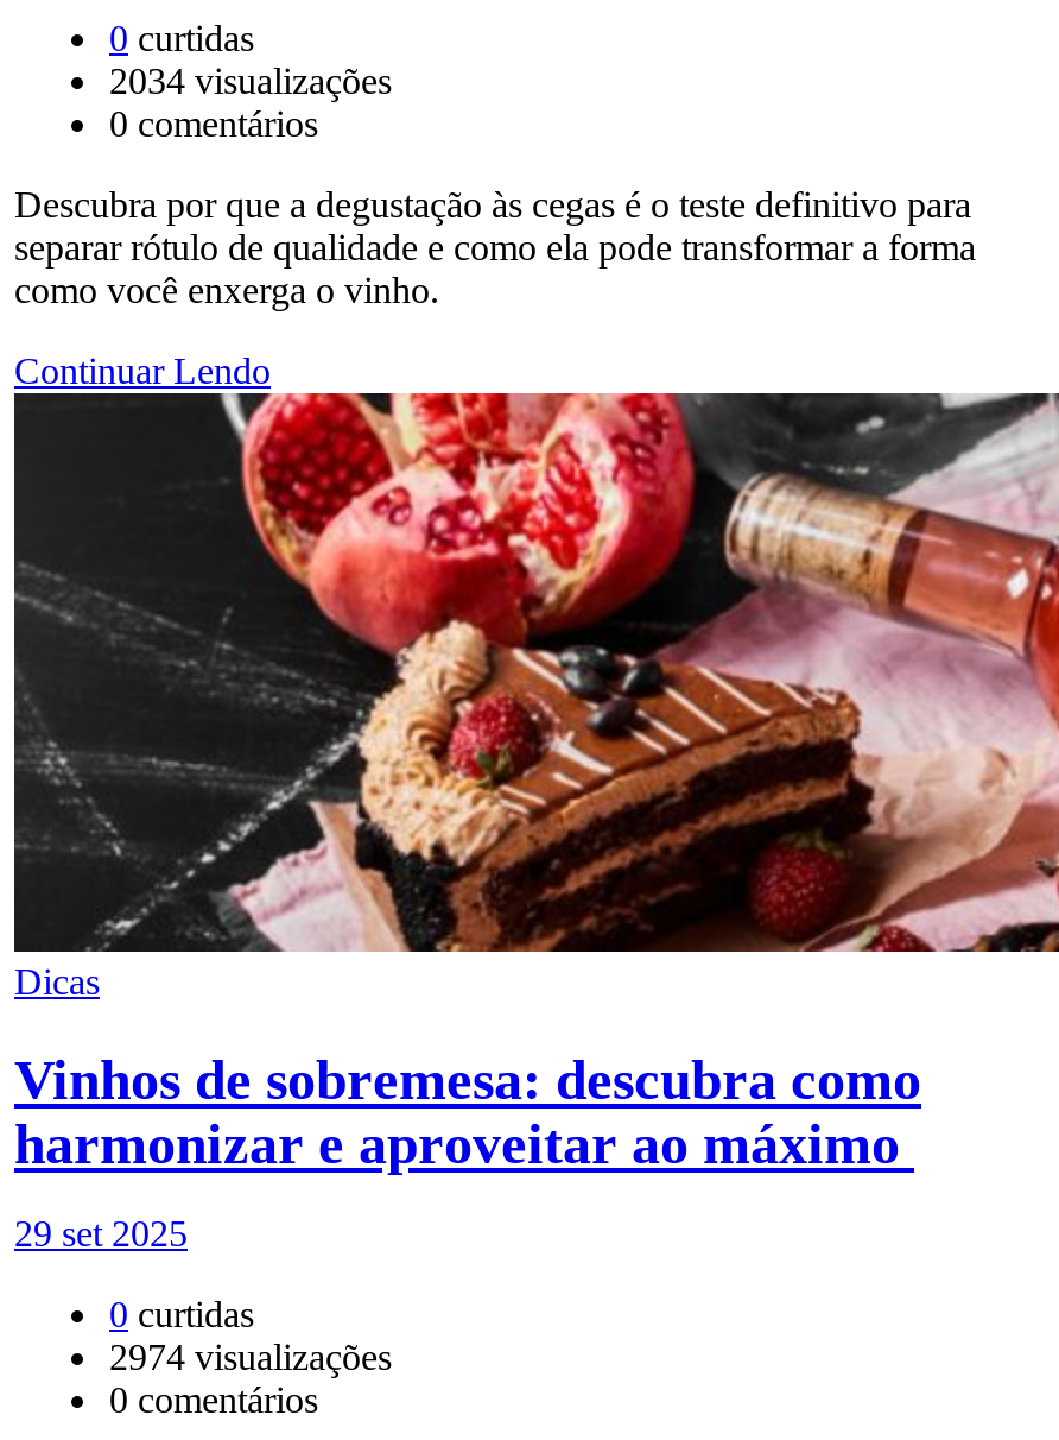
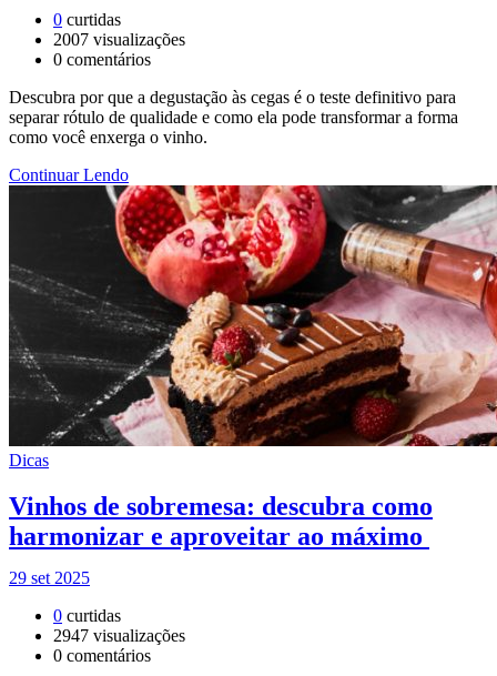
[109,59,392,100] 2034 visualizações -> [53,29,185,48] 2007 visualizações
[109,1338,392,1378] 2974 visualizações -> [53,626,185,645] 2947 visualizações

